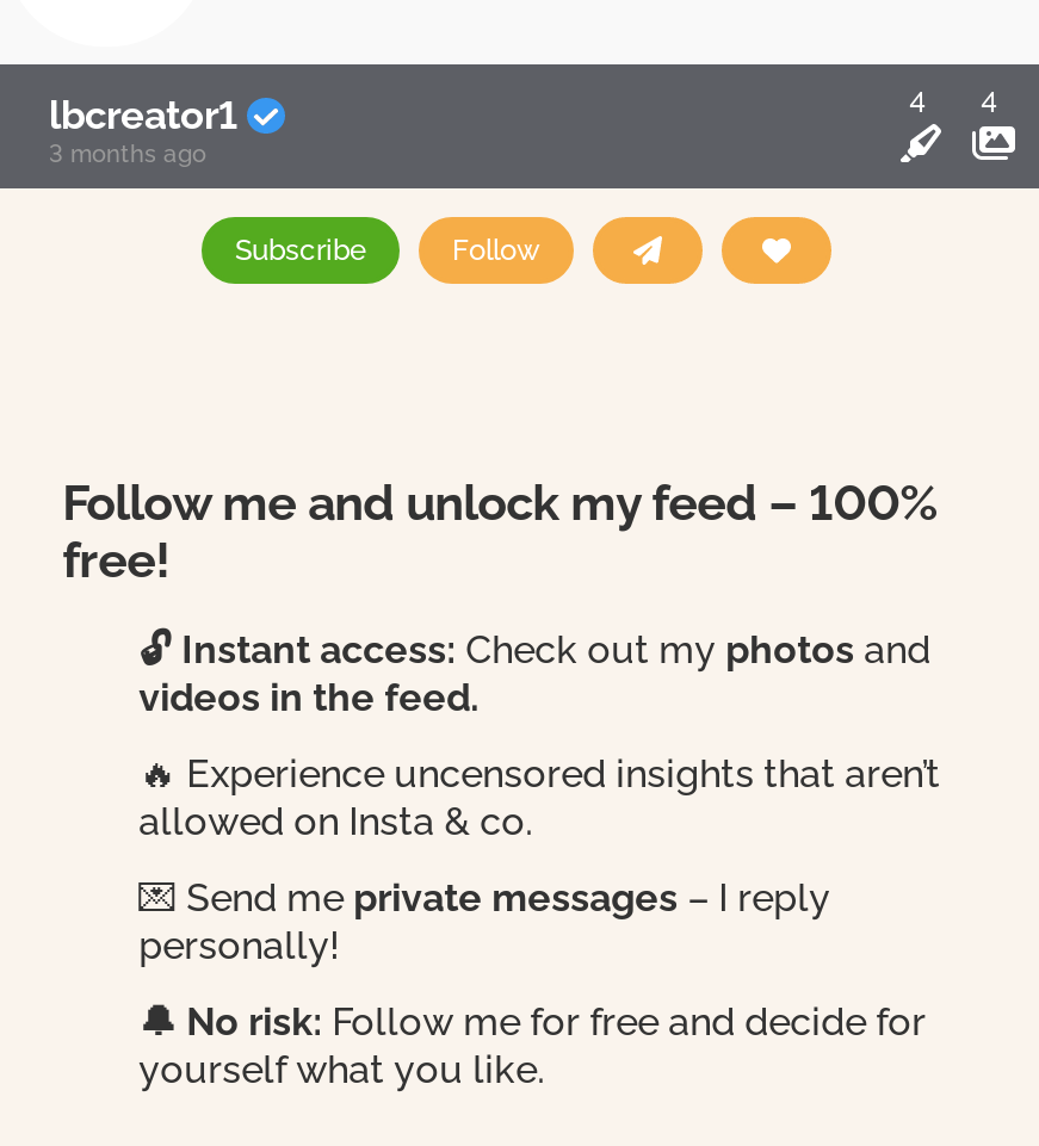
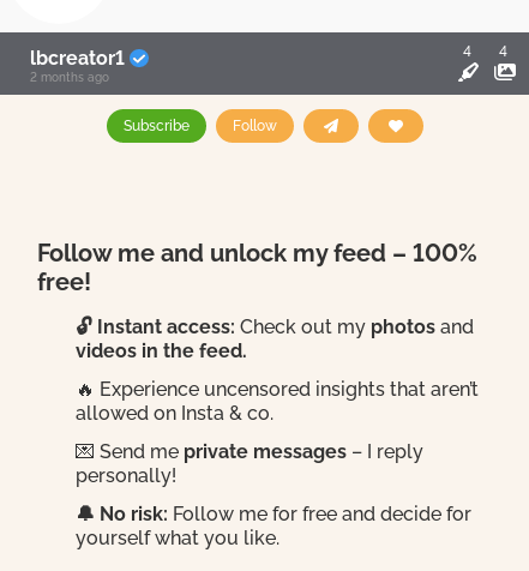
[49,141,206,167] 3 months ago -> [30,71,109,84] 2 months ago

